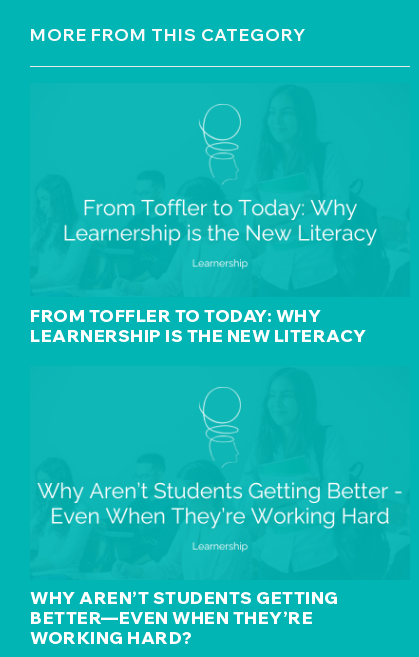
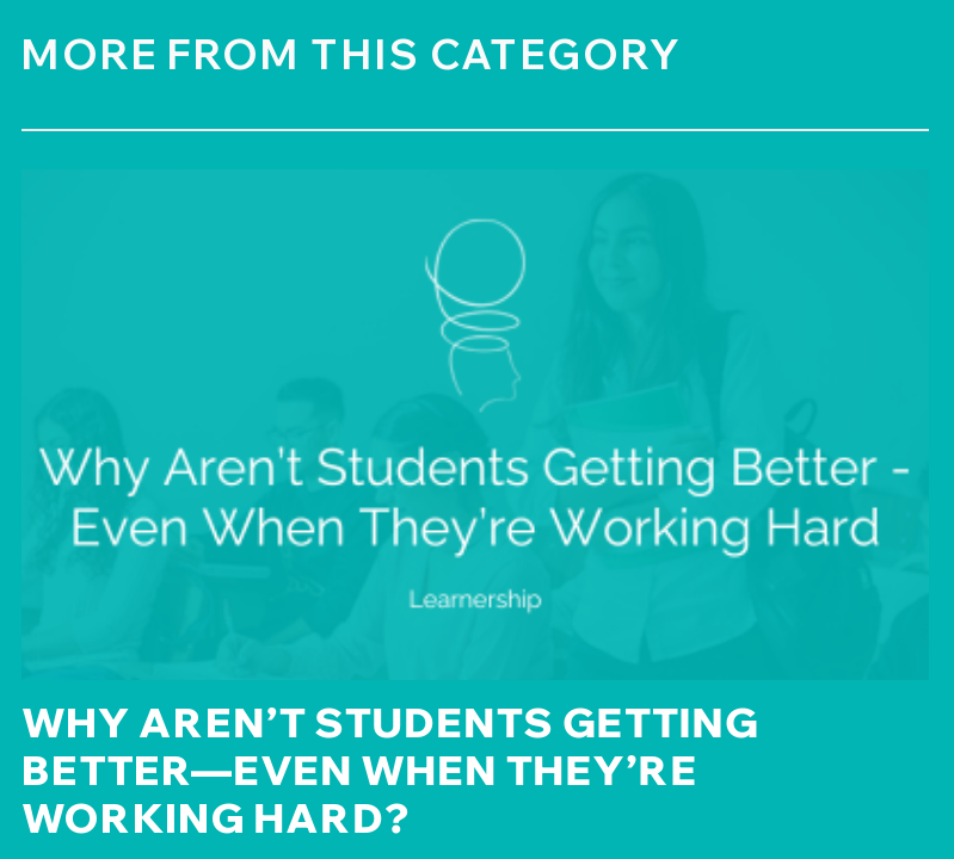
[84,198,375,246] [image] -> none
[30,305,367,346] FROM TOFFLER TO TODAY: WHY | LEARNERSHIP IS THE NEW LITERACY -> none

